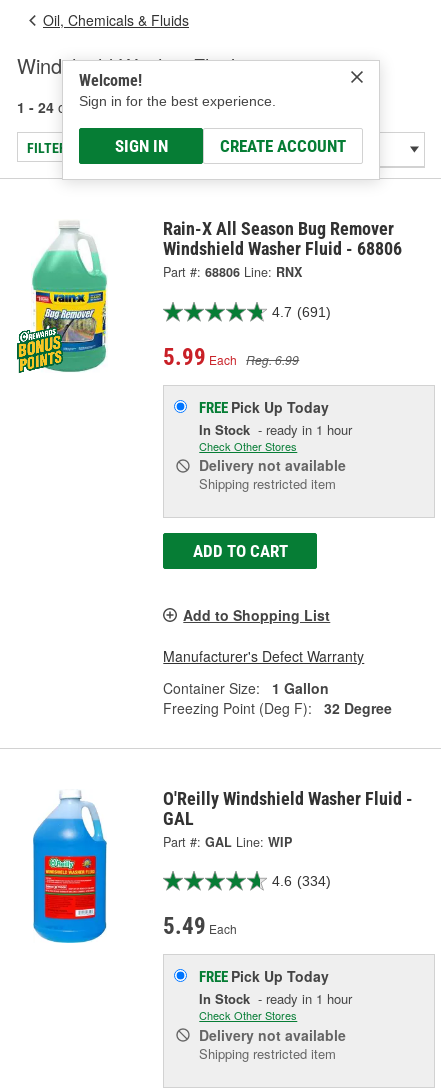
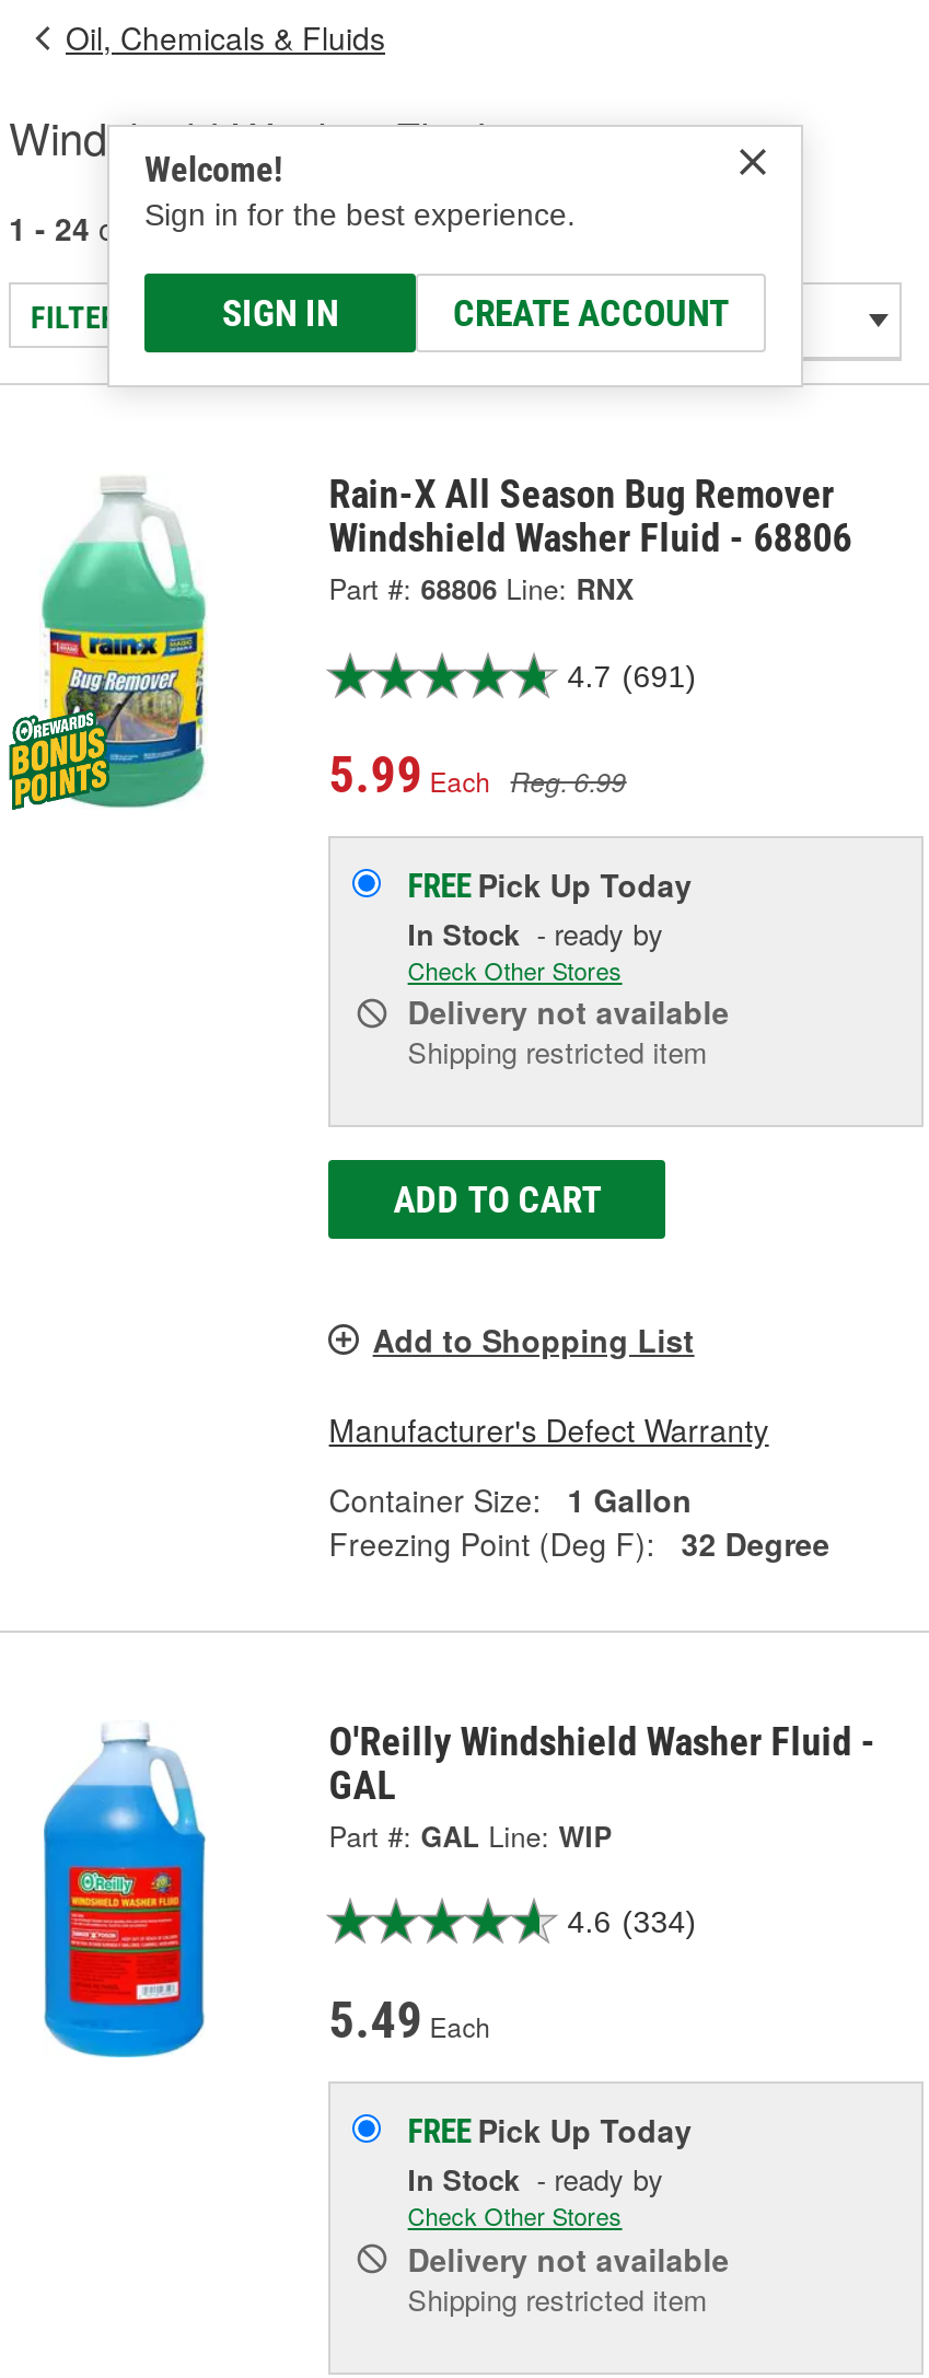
[199,420,352,439] In Stock - ready in 1 hour -> [408,912,664,954] In Stock - ready by
[199,989,352,1008] In Stock - ready in 1 hour -> [408,2159,664,2200] In Stock - ready by

